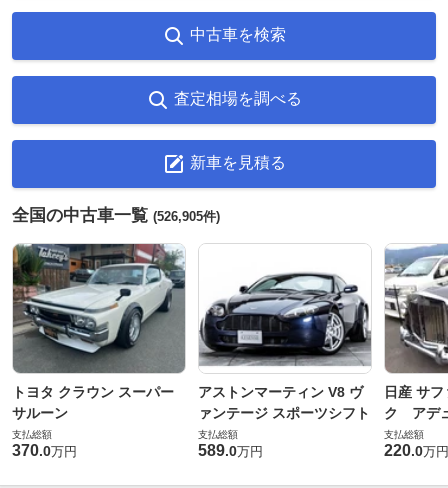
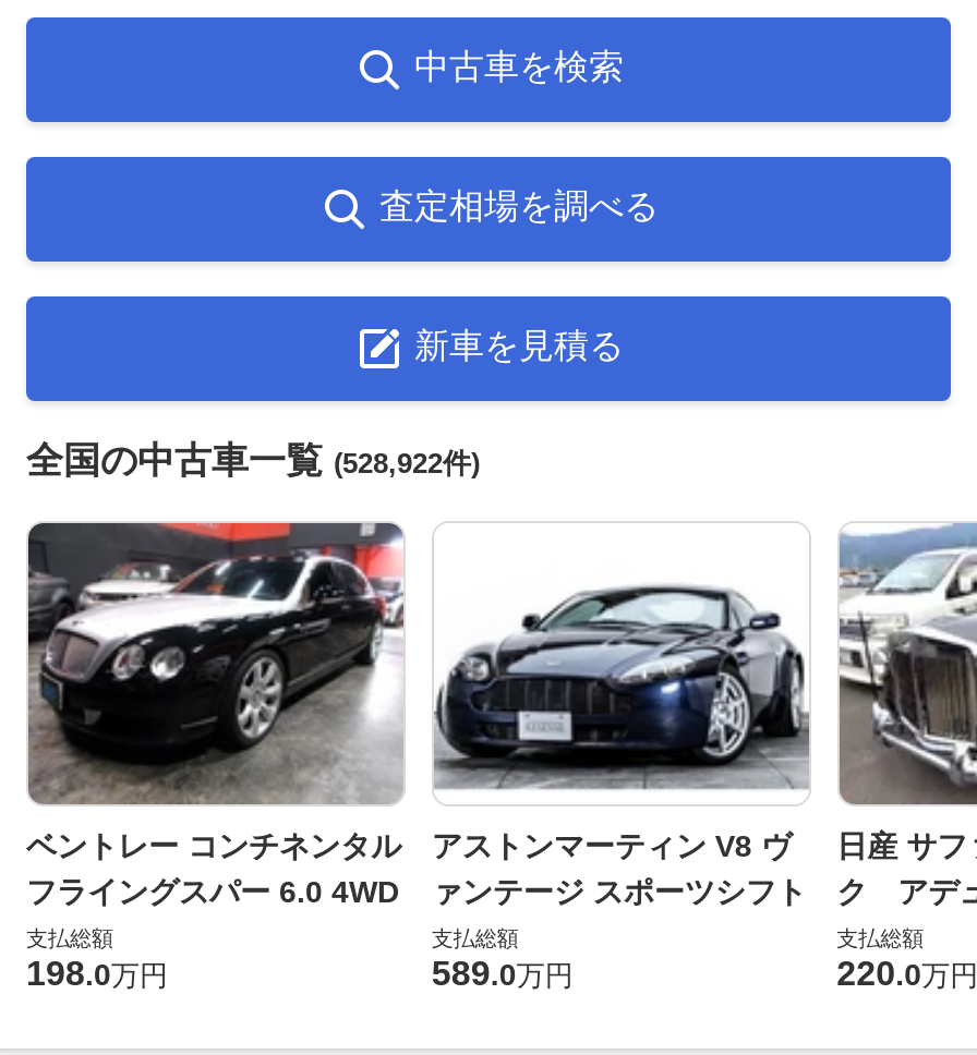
[12,206,220,225] 全国の中古車一覧(526,905件) -> [26,440,480,482] 全国の中古車一覧(528,922件)
[12,243,186,421] [image] | トヨタ クラウン スーパー | サルーン -> [26,521,403,909] [image] | ベントレー コンチネンタル | フライングスパー 6.0 4WD
[12,442,77,459] 370.0万円 -> [26,955,168,992] 198.0万円

